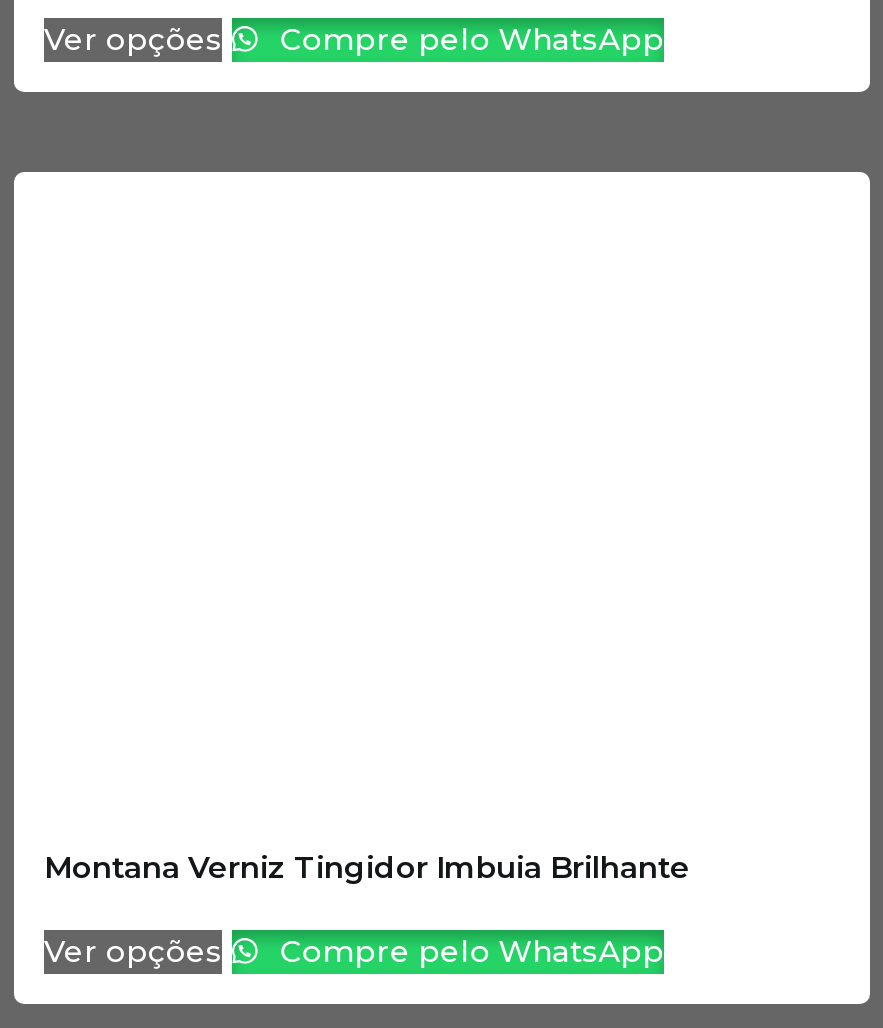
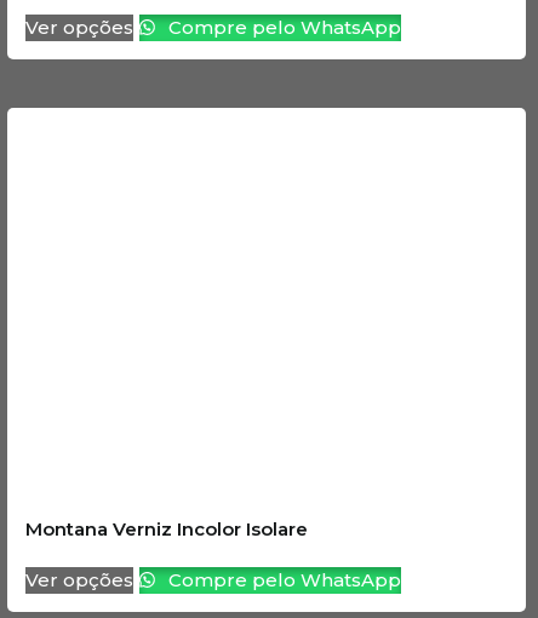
[44,847,690,885] Montana Verniz Tingidor Imbuia Brilhante -> [25,517,308,540] Montana Verniz Incolor Isolare

